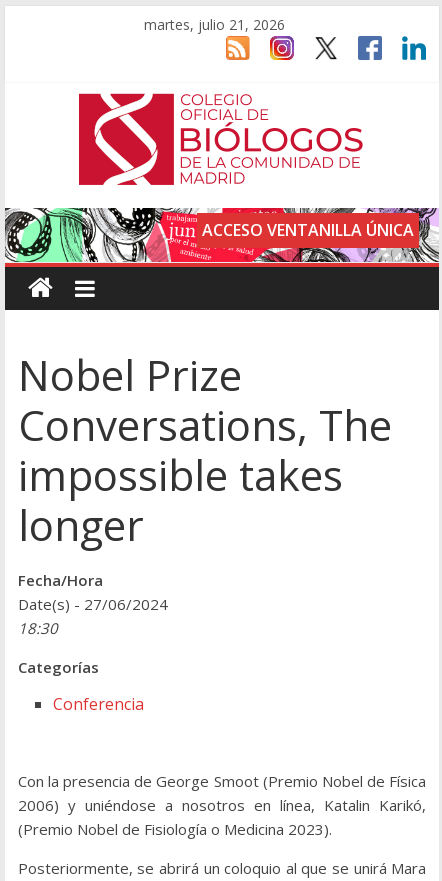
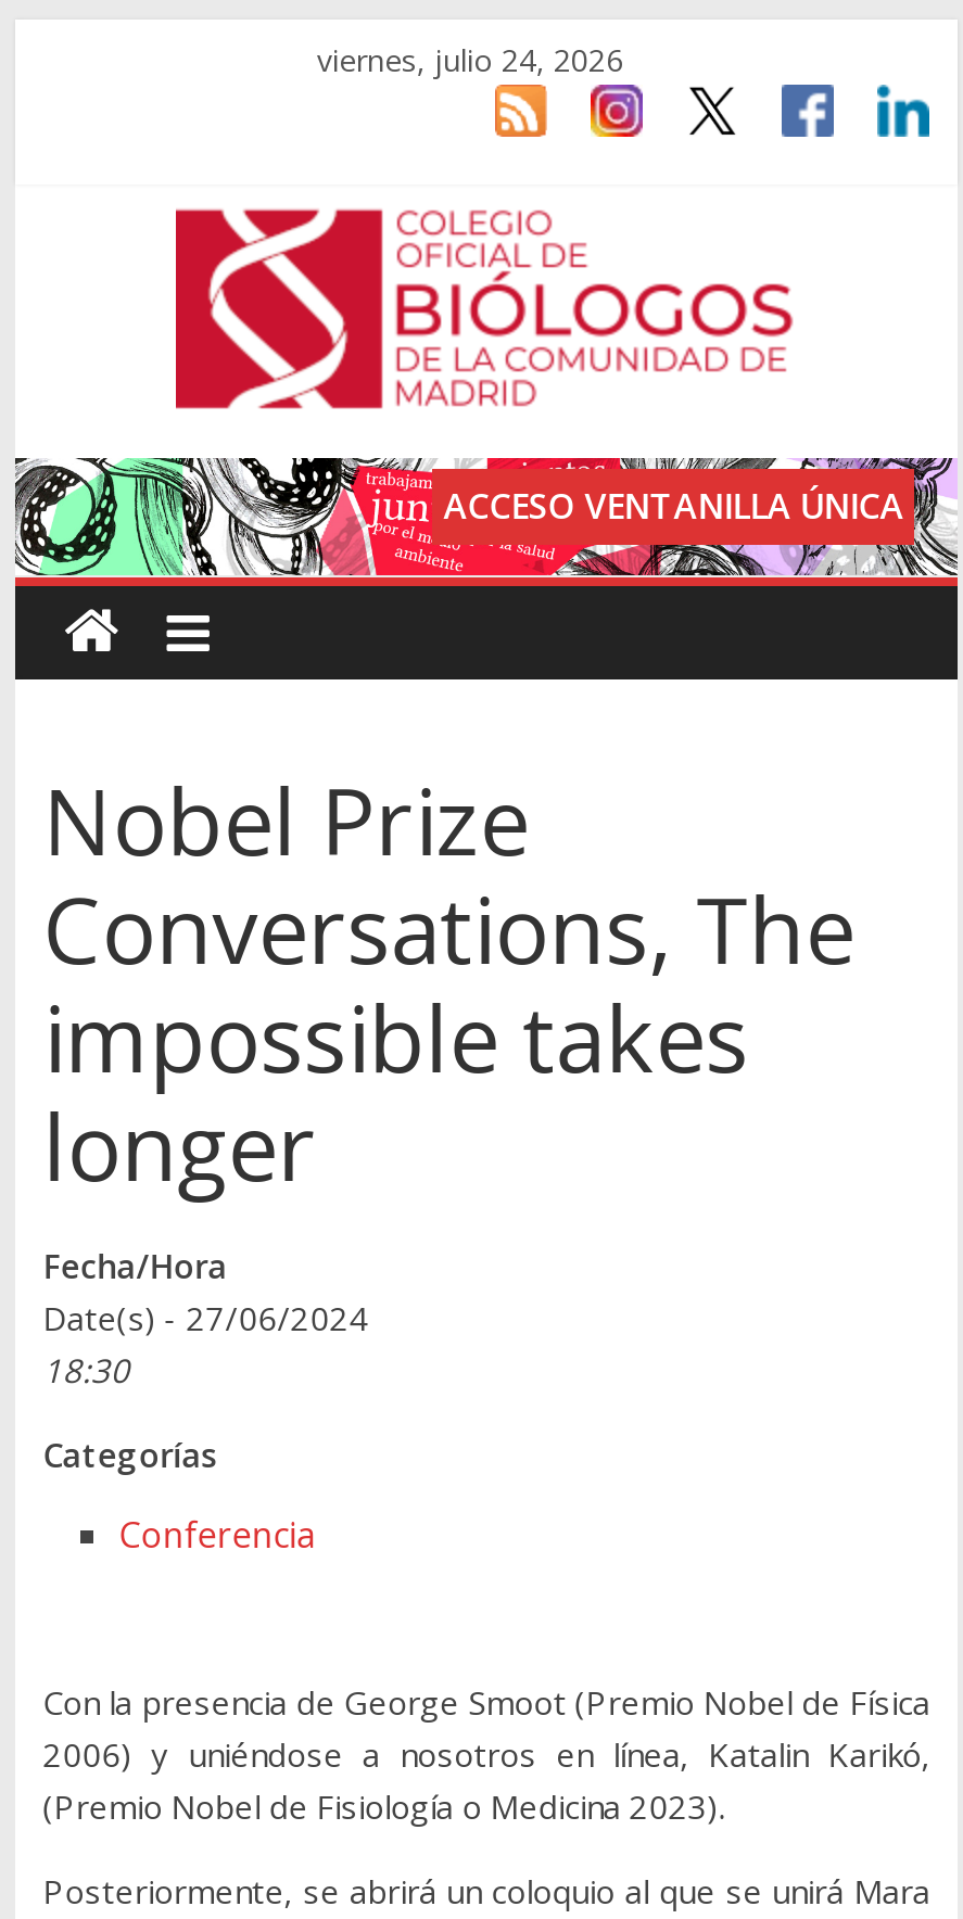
[144,15,285,34] martes, julio 21, 2026 -> [317,39,623,80] viernes, julio 24, 2026

